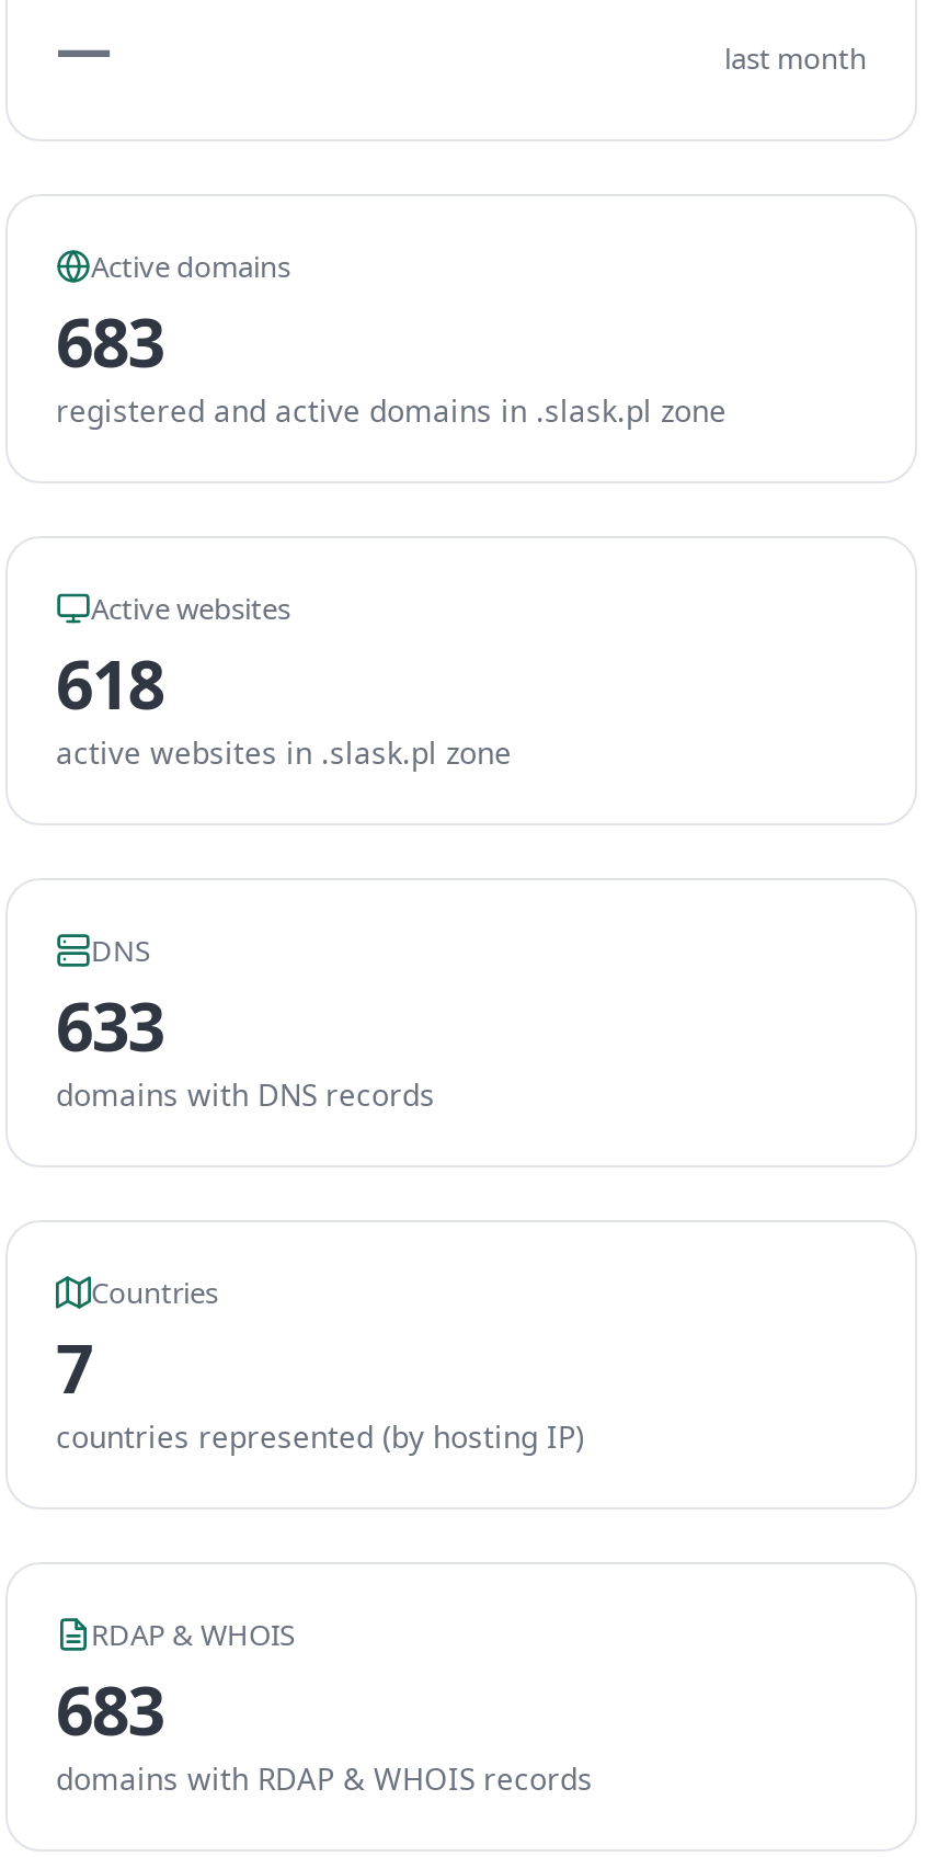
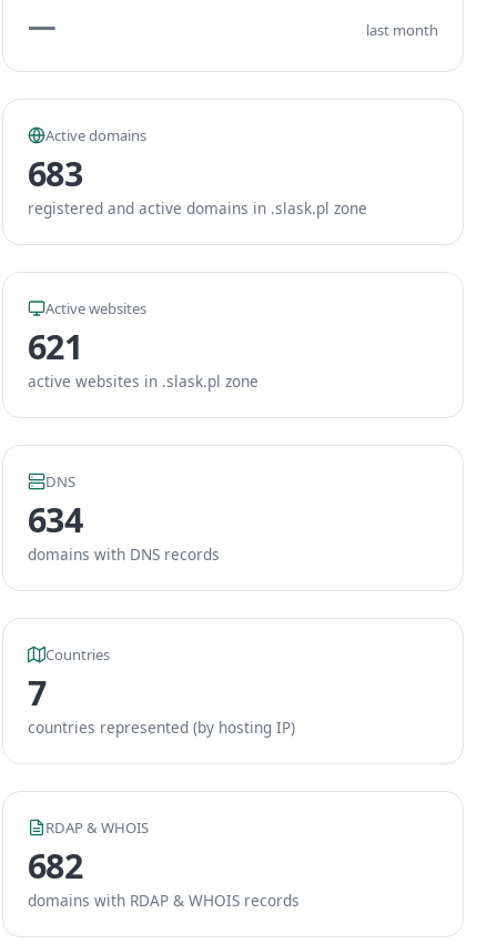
[56,639,164,729] 618 -> [28,324,82,369] 621
[56,981,164,1071] 633 -> [28,497,82,542] 634
[56,1665,164,1755] 683 -> [28,843,82,889] 682

